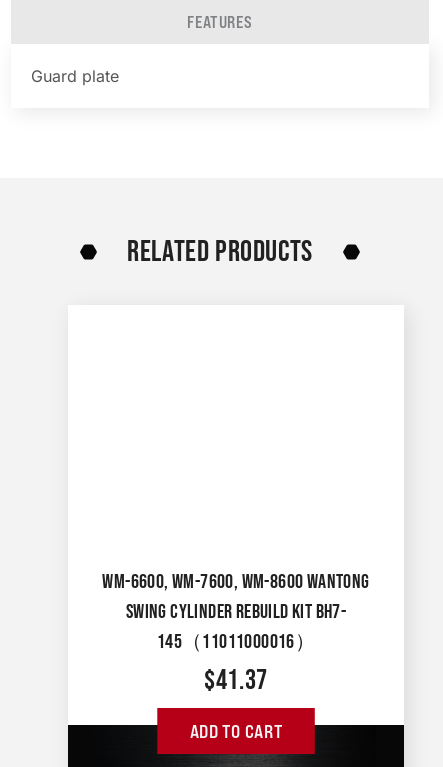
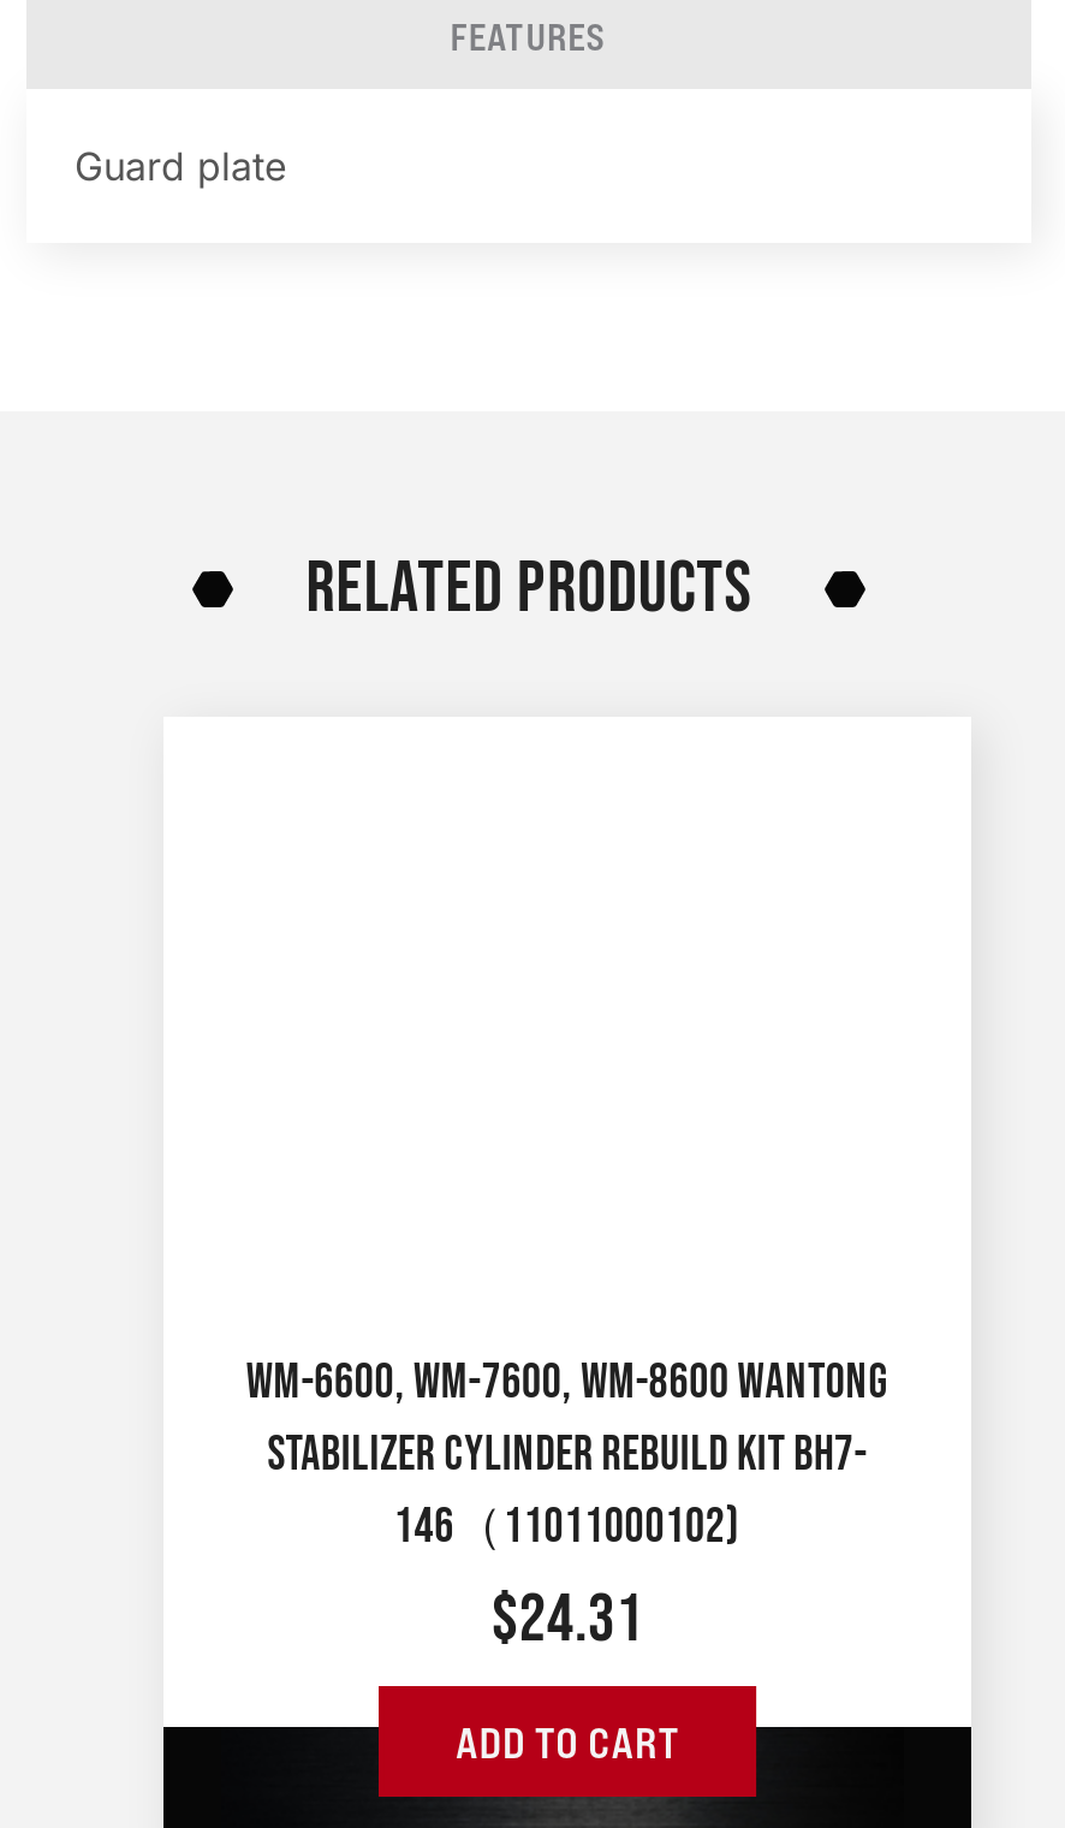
[126,600,346,697] SWING CYLINDER REBUILD KIT BH7- | 145（11011000016） | $41.37 -> [268,1426,867,1660] STABILIZER CYLINDER REBUILD KIT BH7- | 146（11011000102) | $24.31

